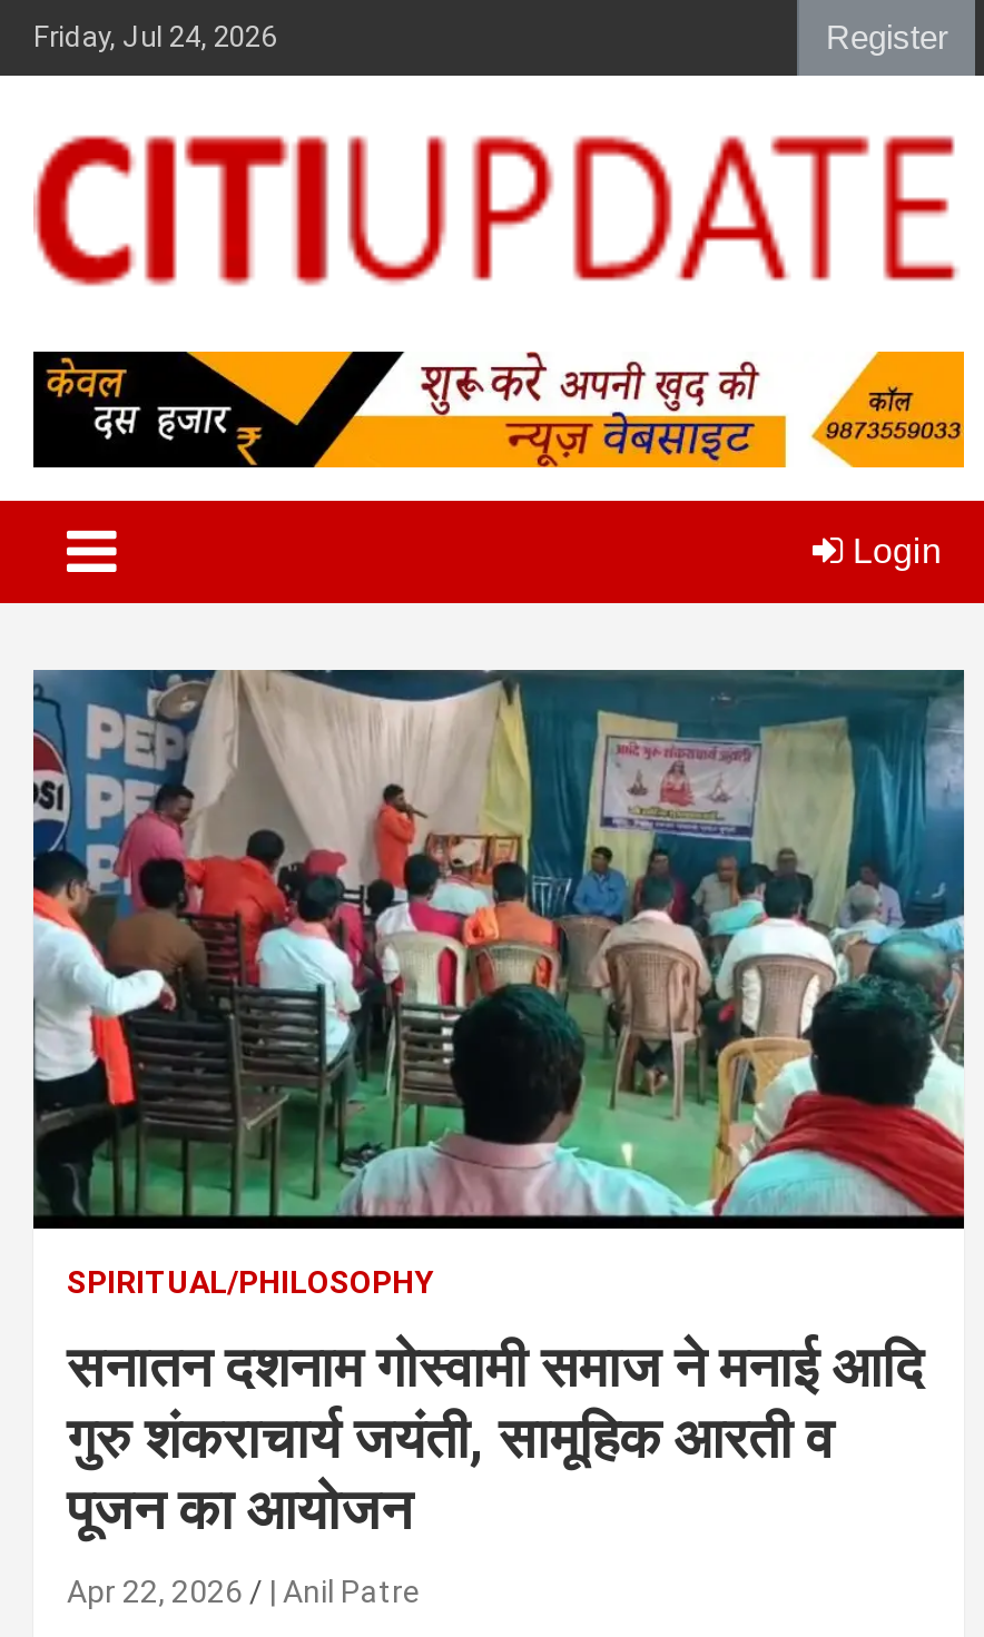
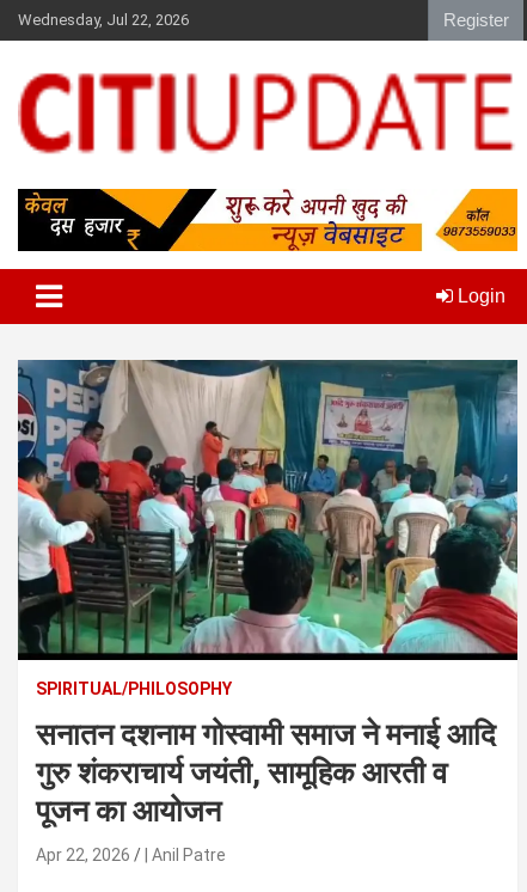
[33,20,276,53] Friday, Jul 24, 2026 -> [18,11,189,29] Wednesday, Jul 22, 2026

